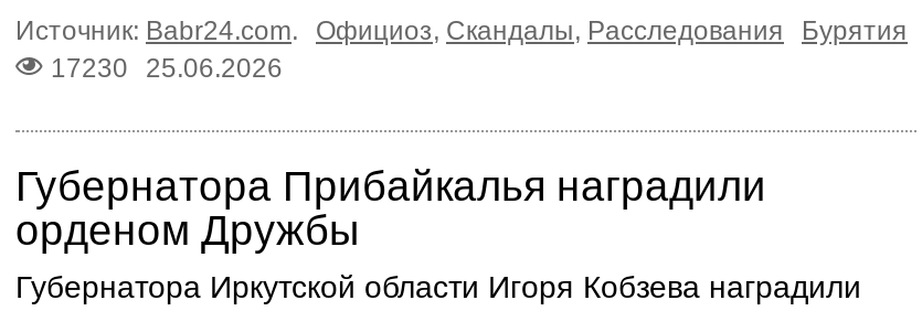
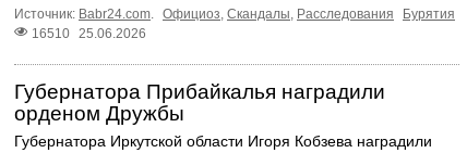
[51,52,283,83] 17230 25.06.2026 -> [32,26,146,41] 16510 25.06.2026

